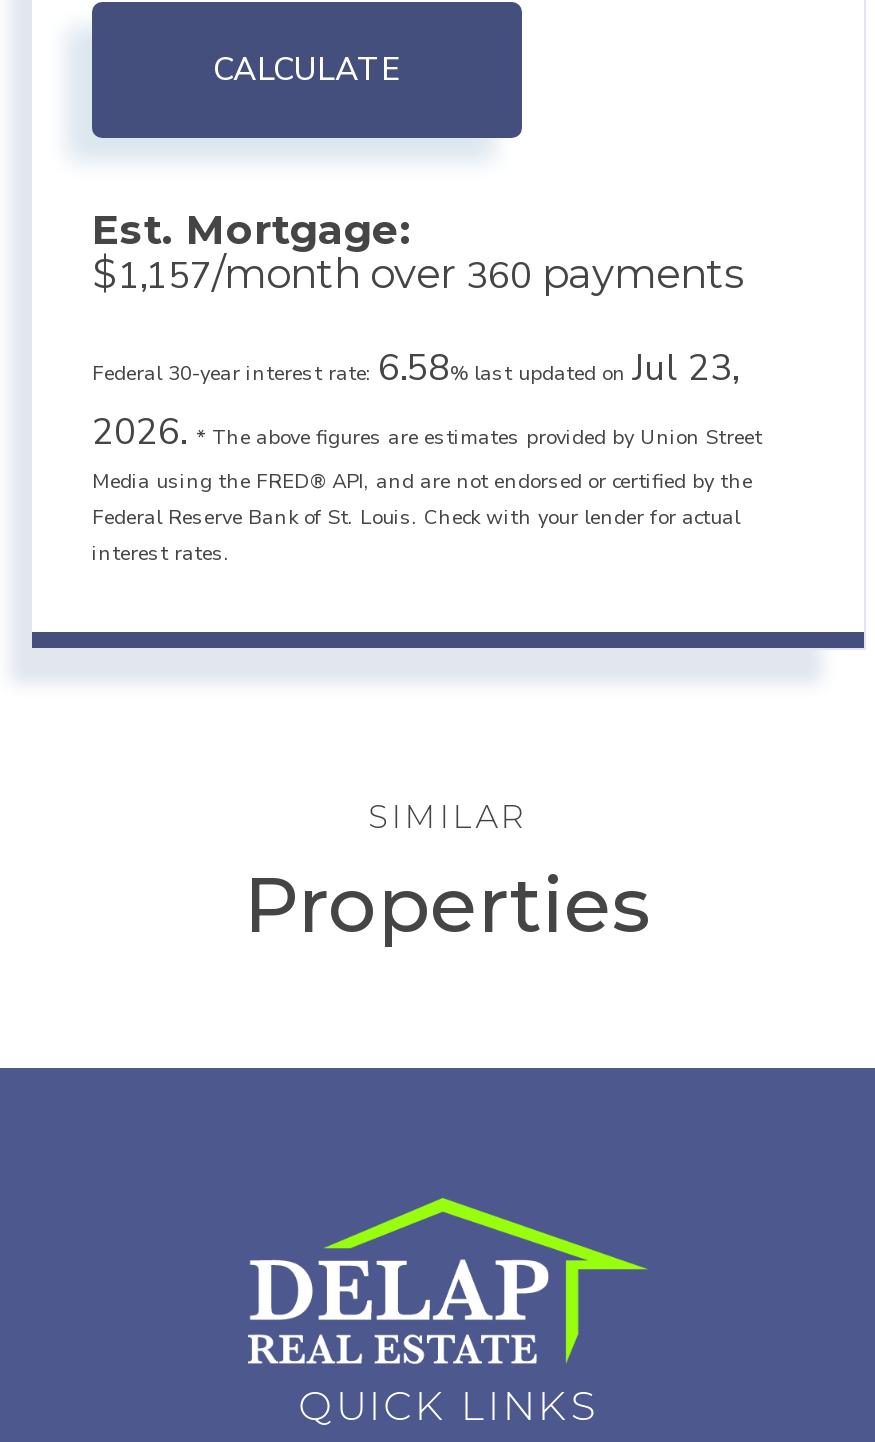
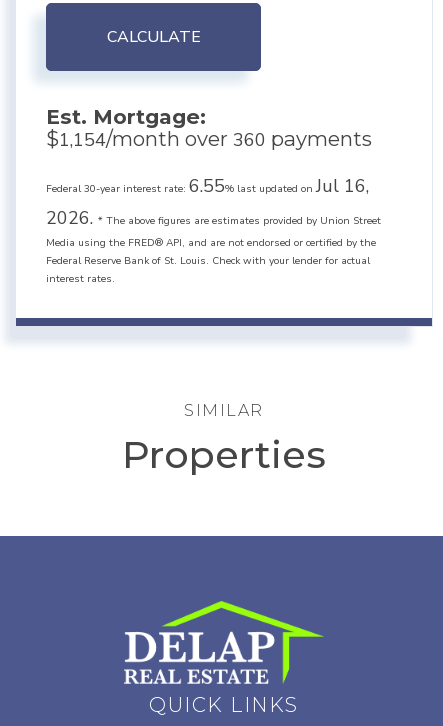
[92,248,744,300] $1,157/month over 360 payments -> [46,126,372,152] $1,154/month over 360 payments
[92,344,738,392] Federal 30-year interest rate: 6.58% last updated on Jul 23, -> [46,174,369,198] Federal 30-year interest rate: 6.55% last updated on Jul 16,

